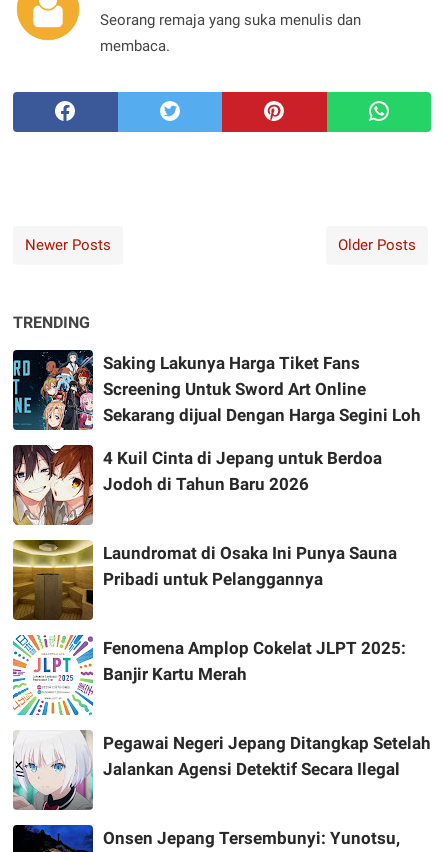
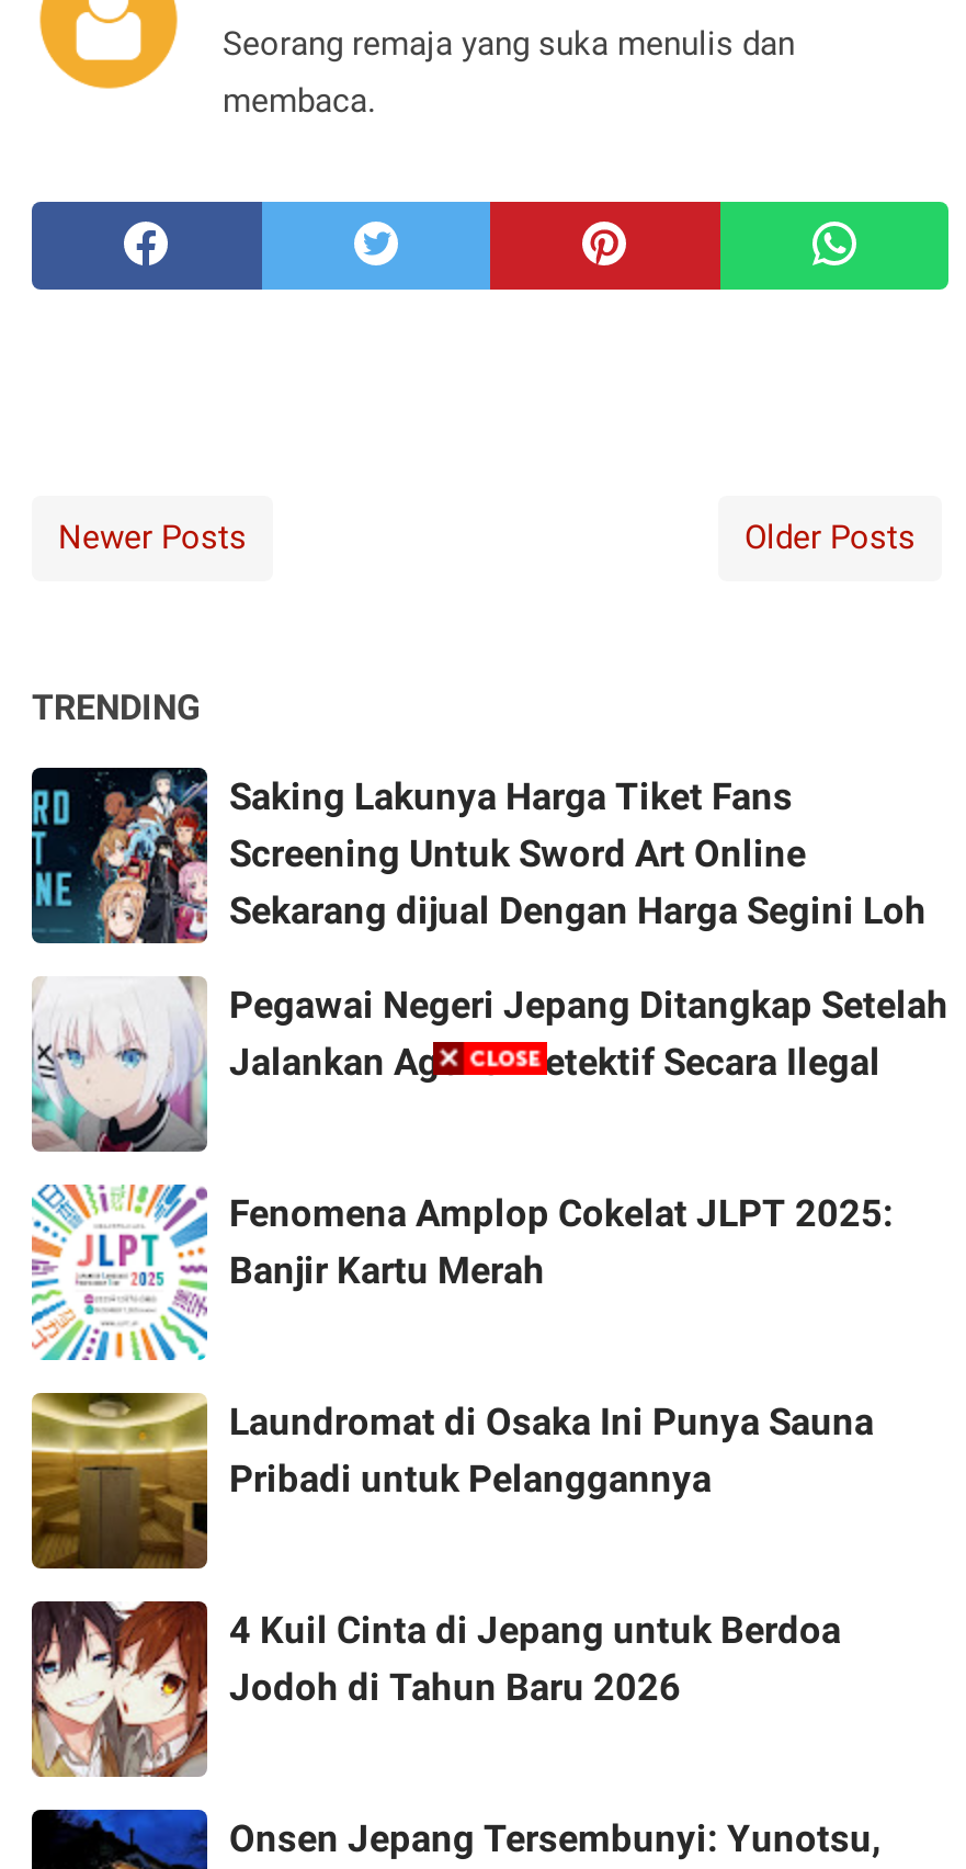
moved [11,444,382,527] -> [27,1599,841,1781]: [image] | 4 Kuil Cinta di Jepang untuk Berdoa | Jodoh di Tahun Baru 2026
moved [12,539,431,779] -> [30,983,948,1571]: [image] | Laundromat di Osaka Ini Punya Sauna | Pribadi untuk Pelanggannya | Fenomena Amplop Cokelat JLPT 2025: | Banjir Kartu Merah | Pegawai Negeri Jepang Ditangkap Setelah | Jalankan Agensi Detektif Secara Ilegal

